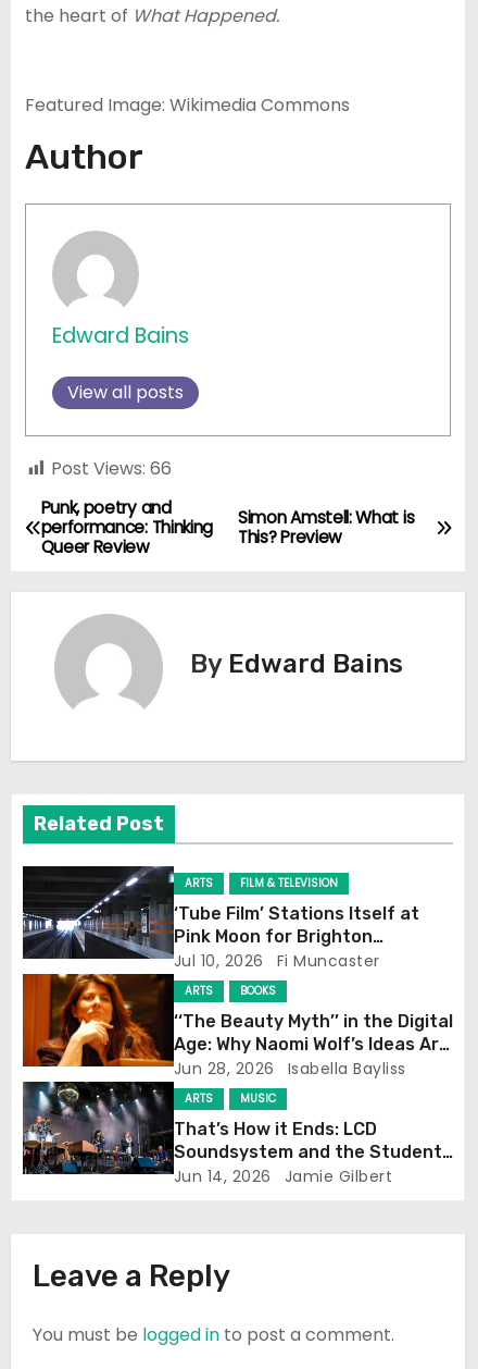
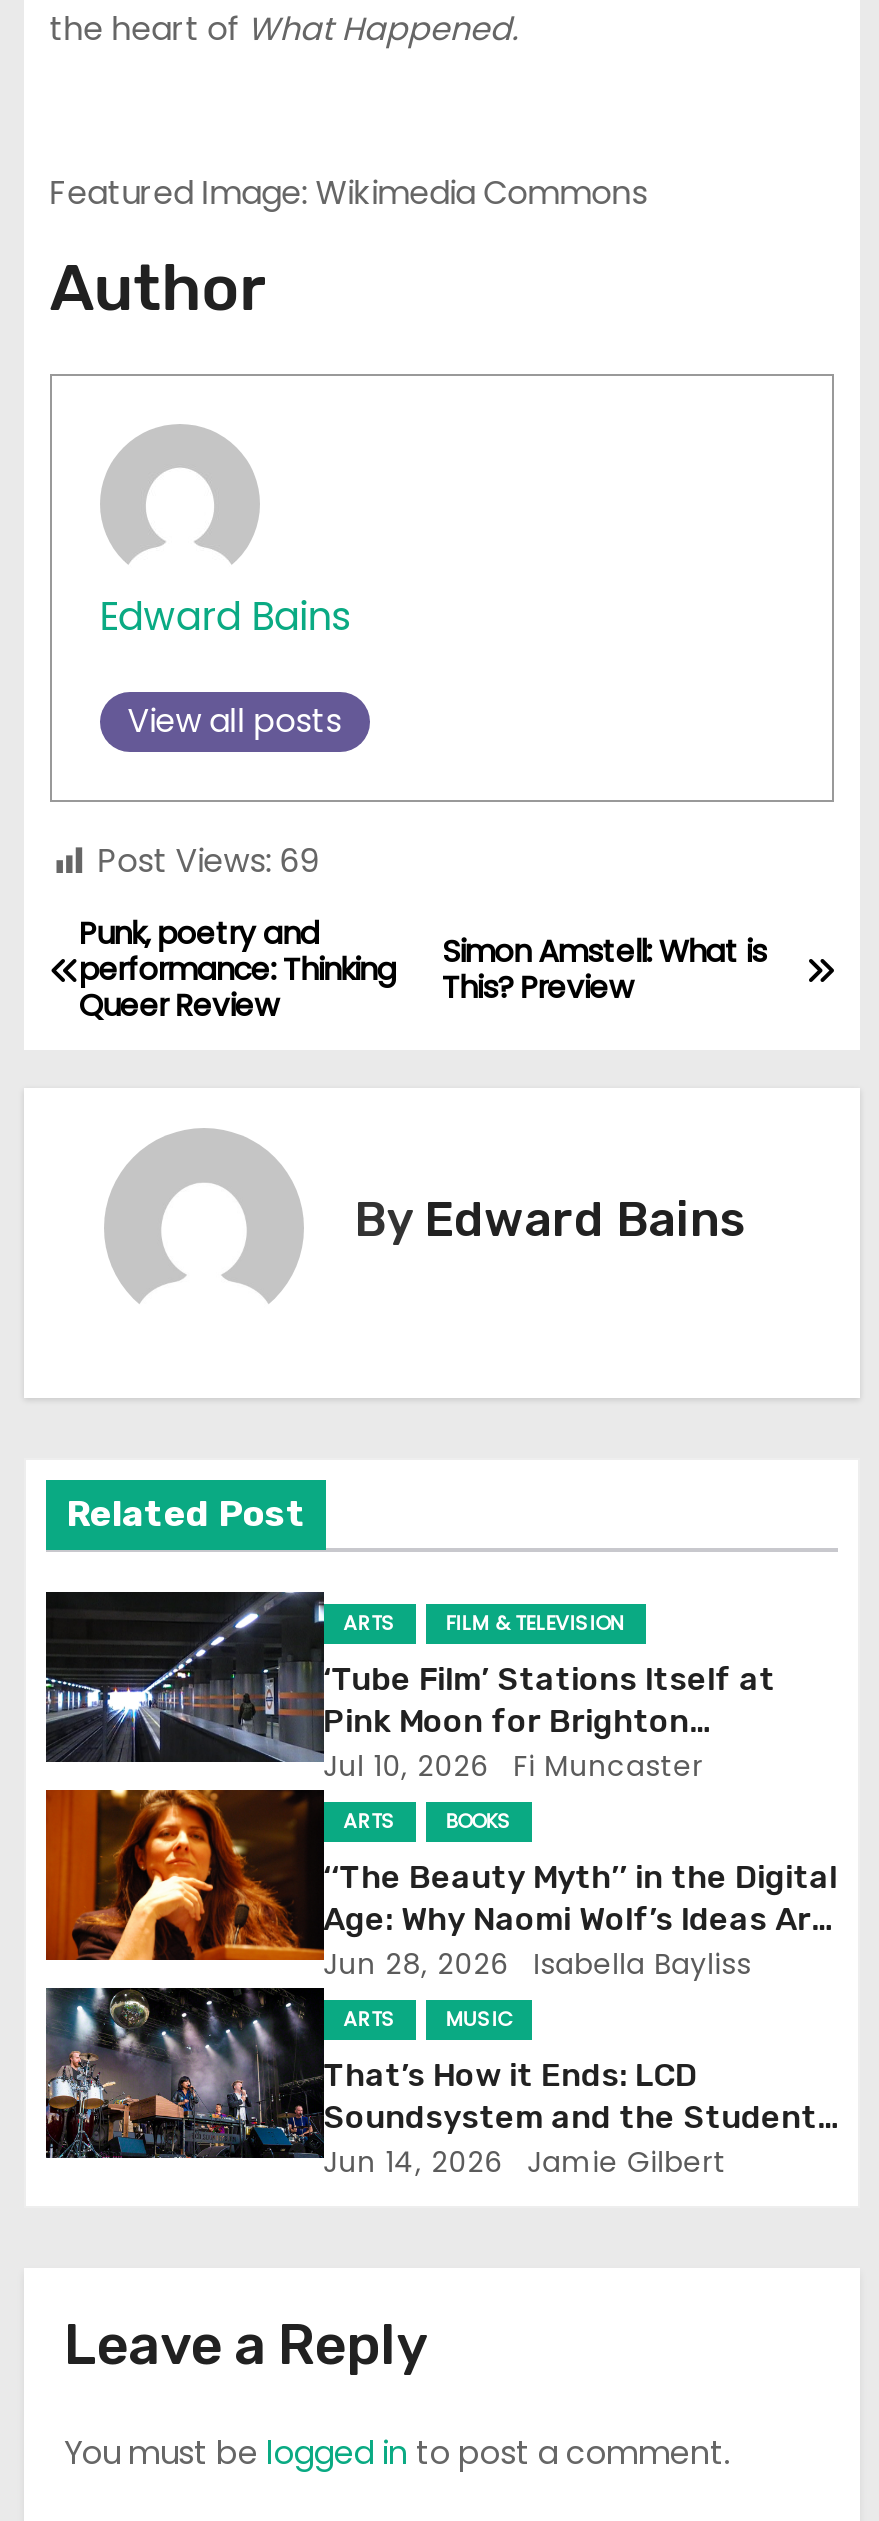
[51,456,171,481] Post Views: 66 -> [98,839,318,885] Post Views: 69

